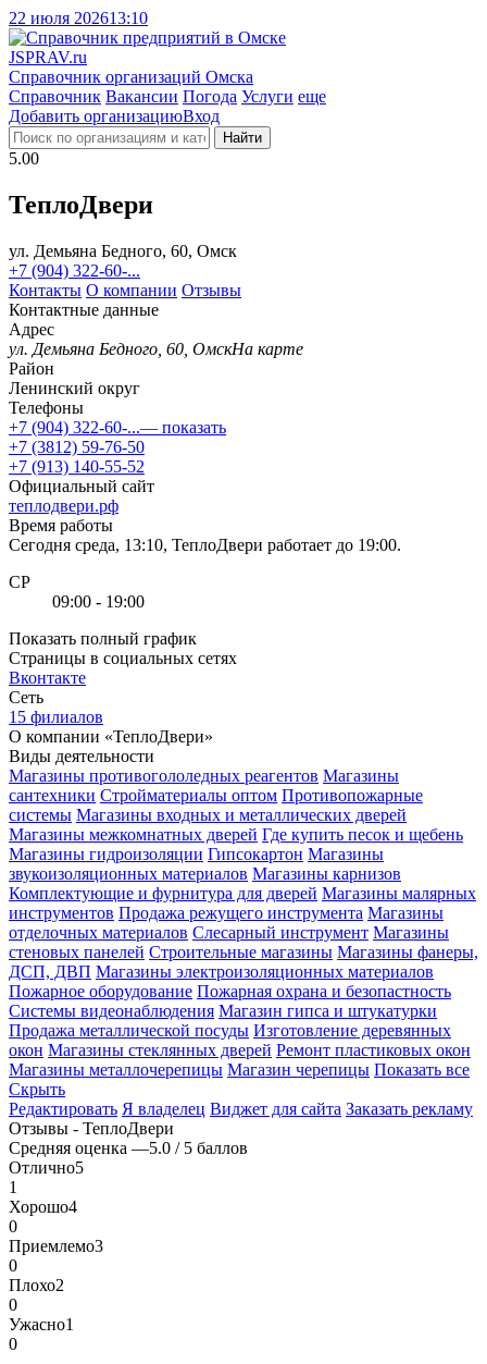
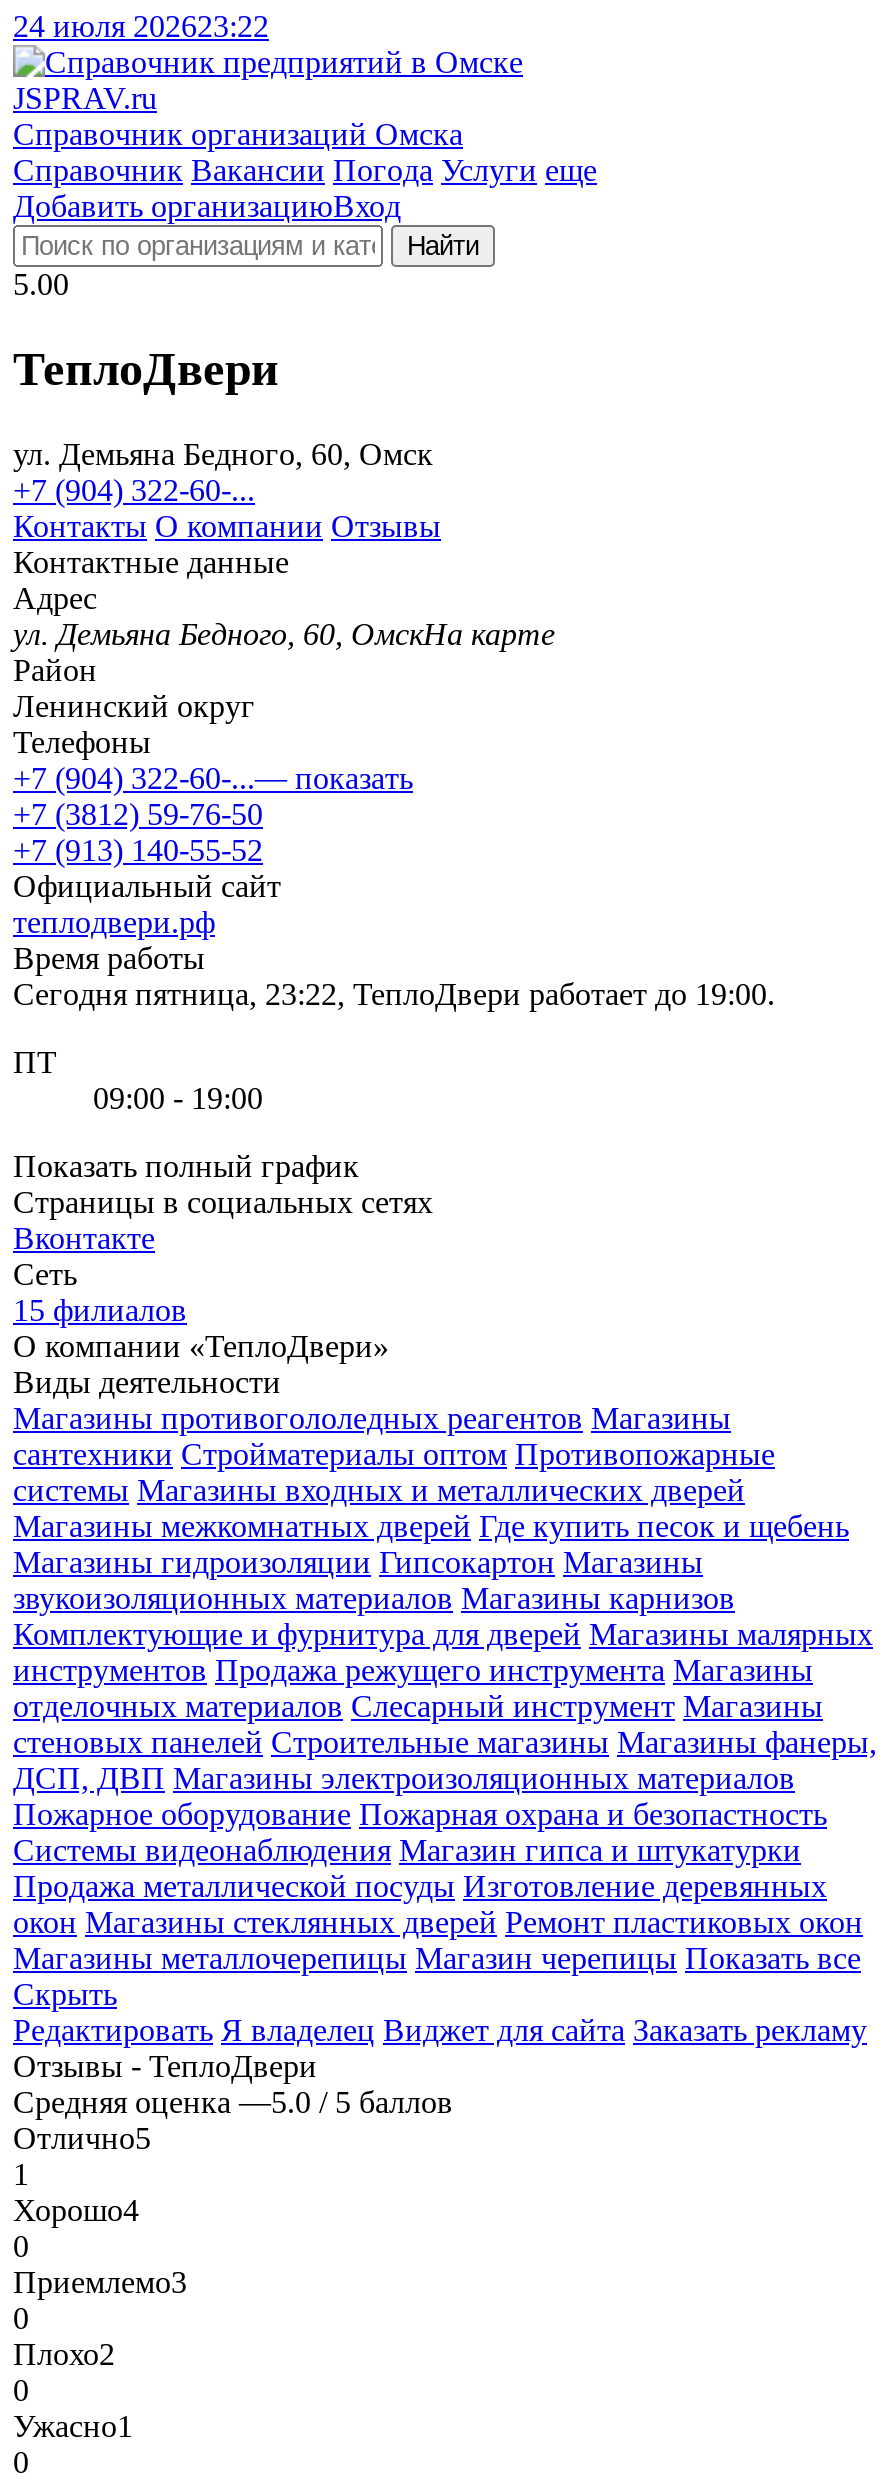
[9,9,148,27] 22 июля 202613:10 -> [13,9,269,43] 24 июля 202623:22
[9,535,401,554] Сегодня среда, 13:10, ТеплоДвери работает до 19:00. -> [13,977,775,1011] Сегодня пятница, 23:22, ТеплоДвери работает до 19:00.
[9,572,30,591] СР -> [13,1045,57,1079] ПТ

